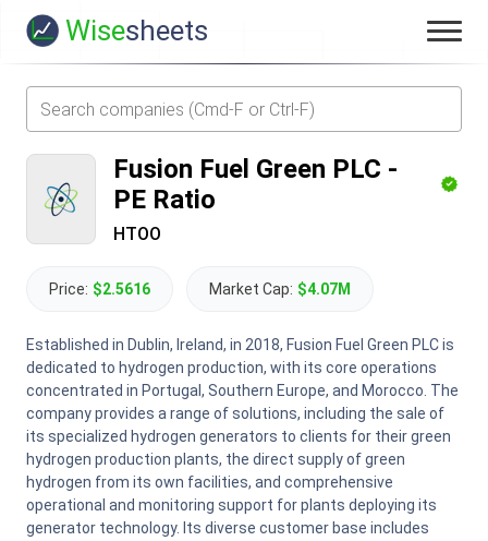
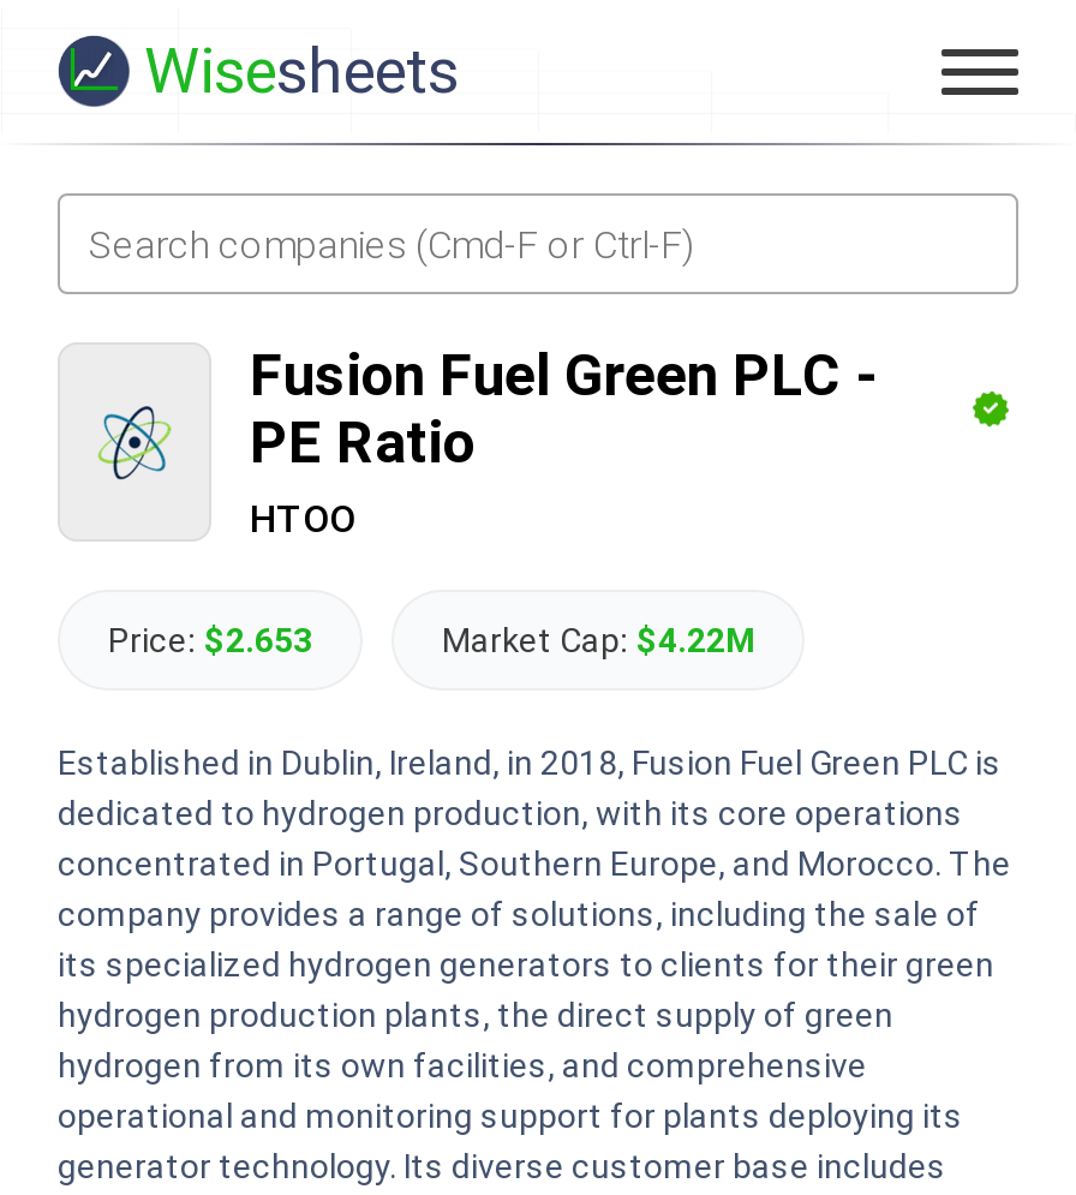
[49,280,150,298] Price: $2.5616 -> [108,621,312,659] Price: $2.653
[209,280,351,298] Market Cap: $4.07M -> [442,621,754,659] Market Cap: $4.22M

